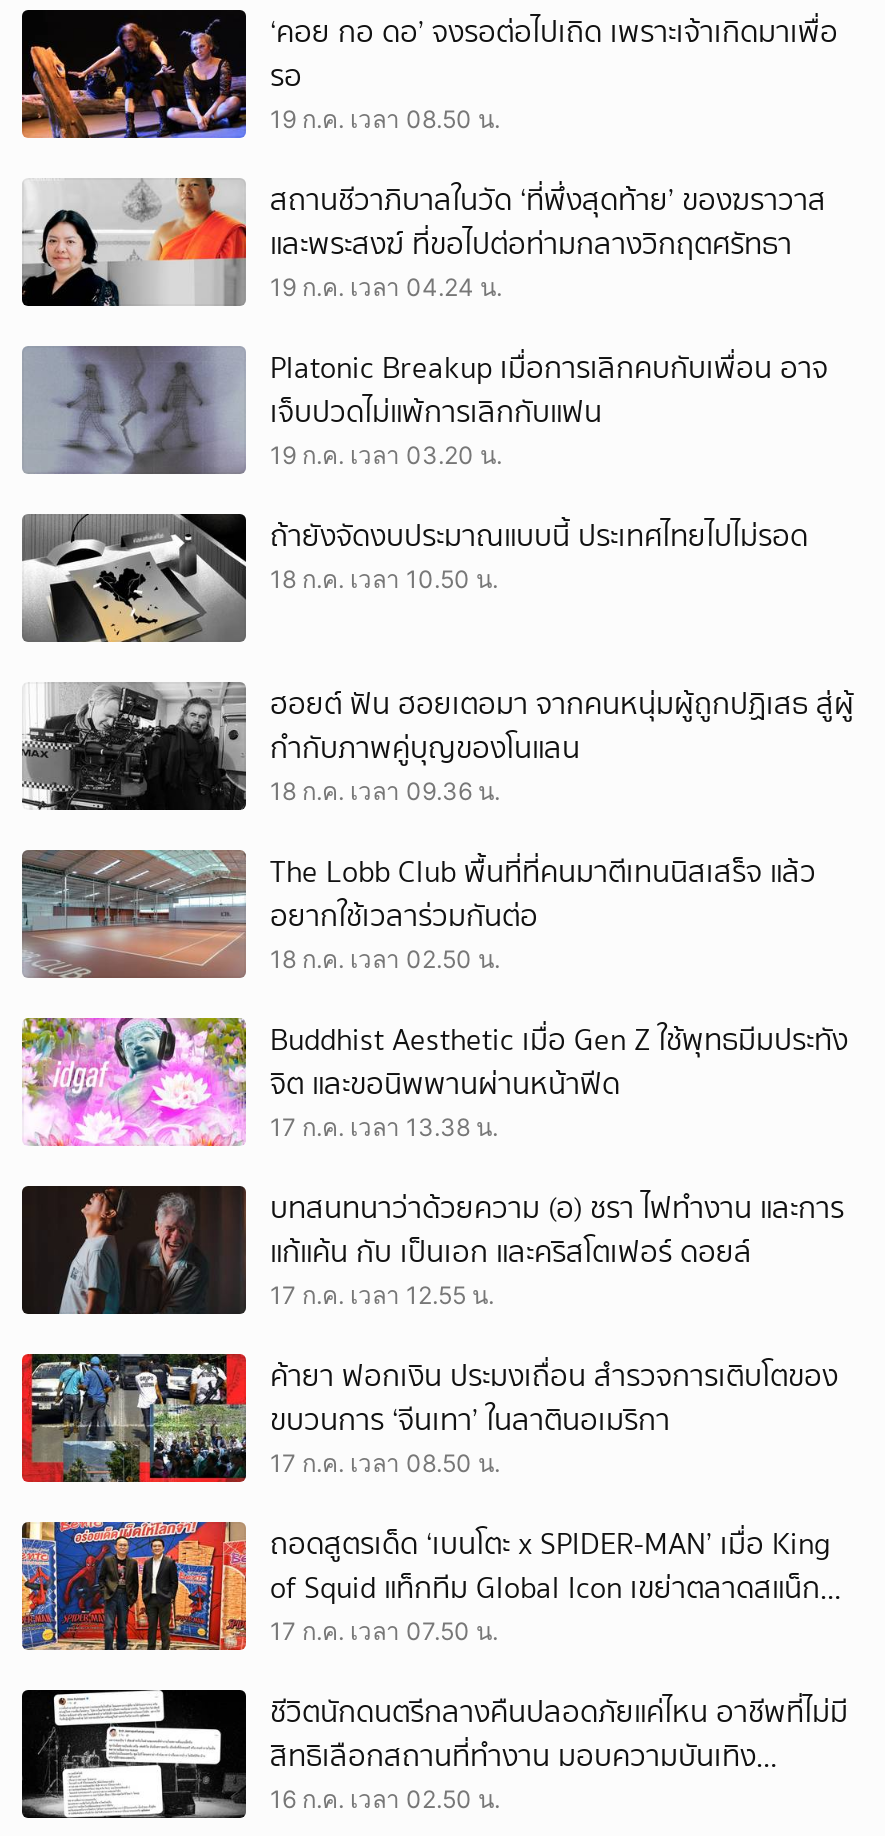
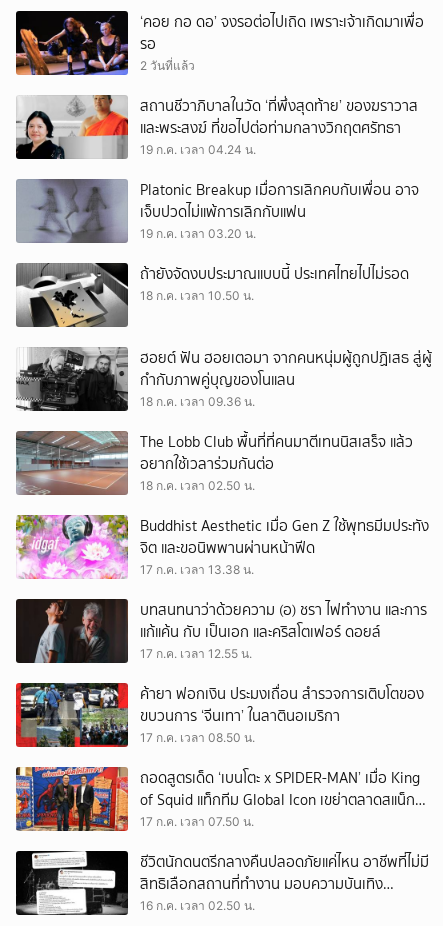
[270,105,500,135] 19 ก.ค. เวลา 08.50 น. -> [140,58,195,73] 2 วันที่แล้ว

